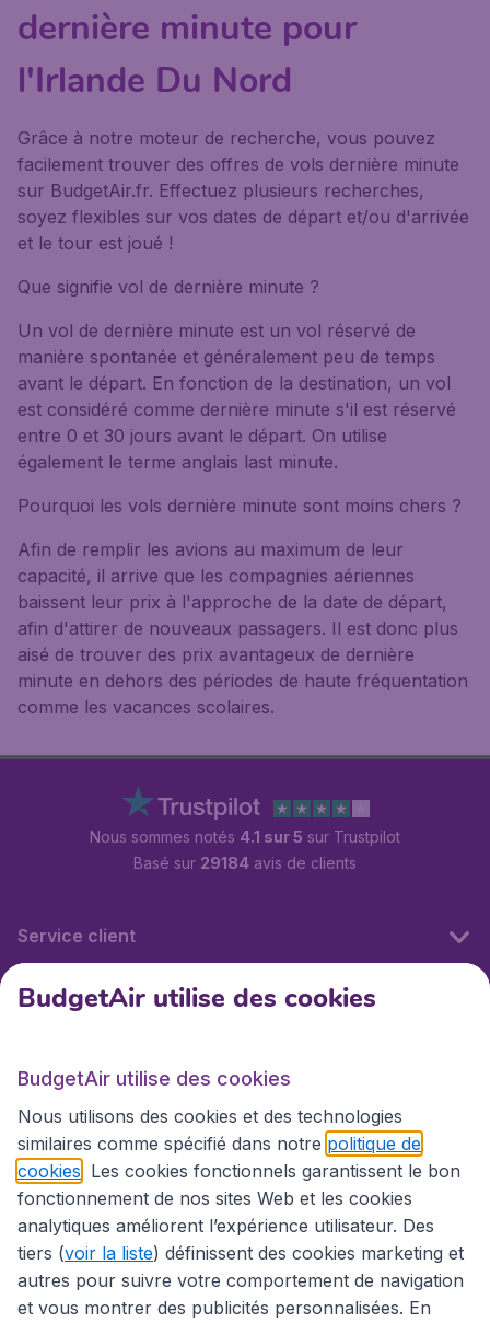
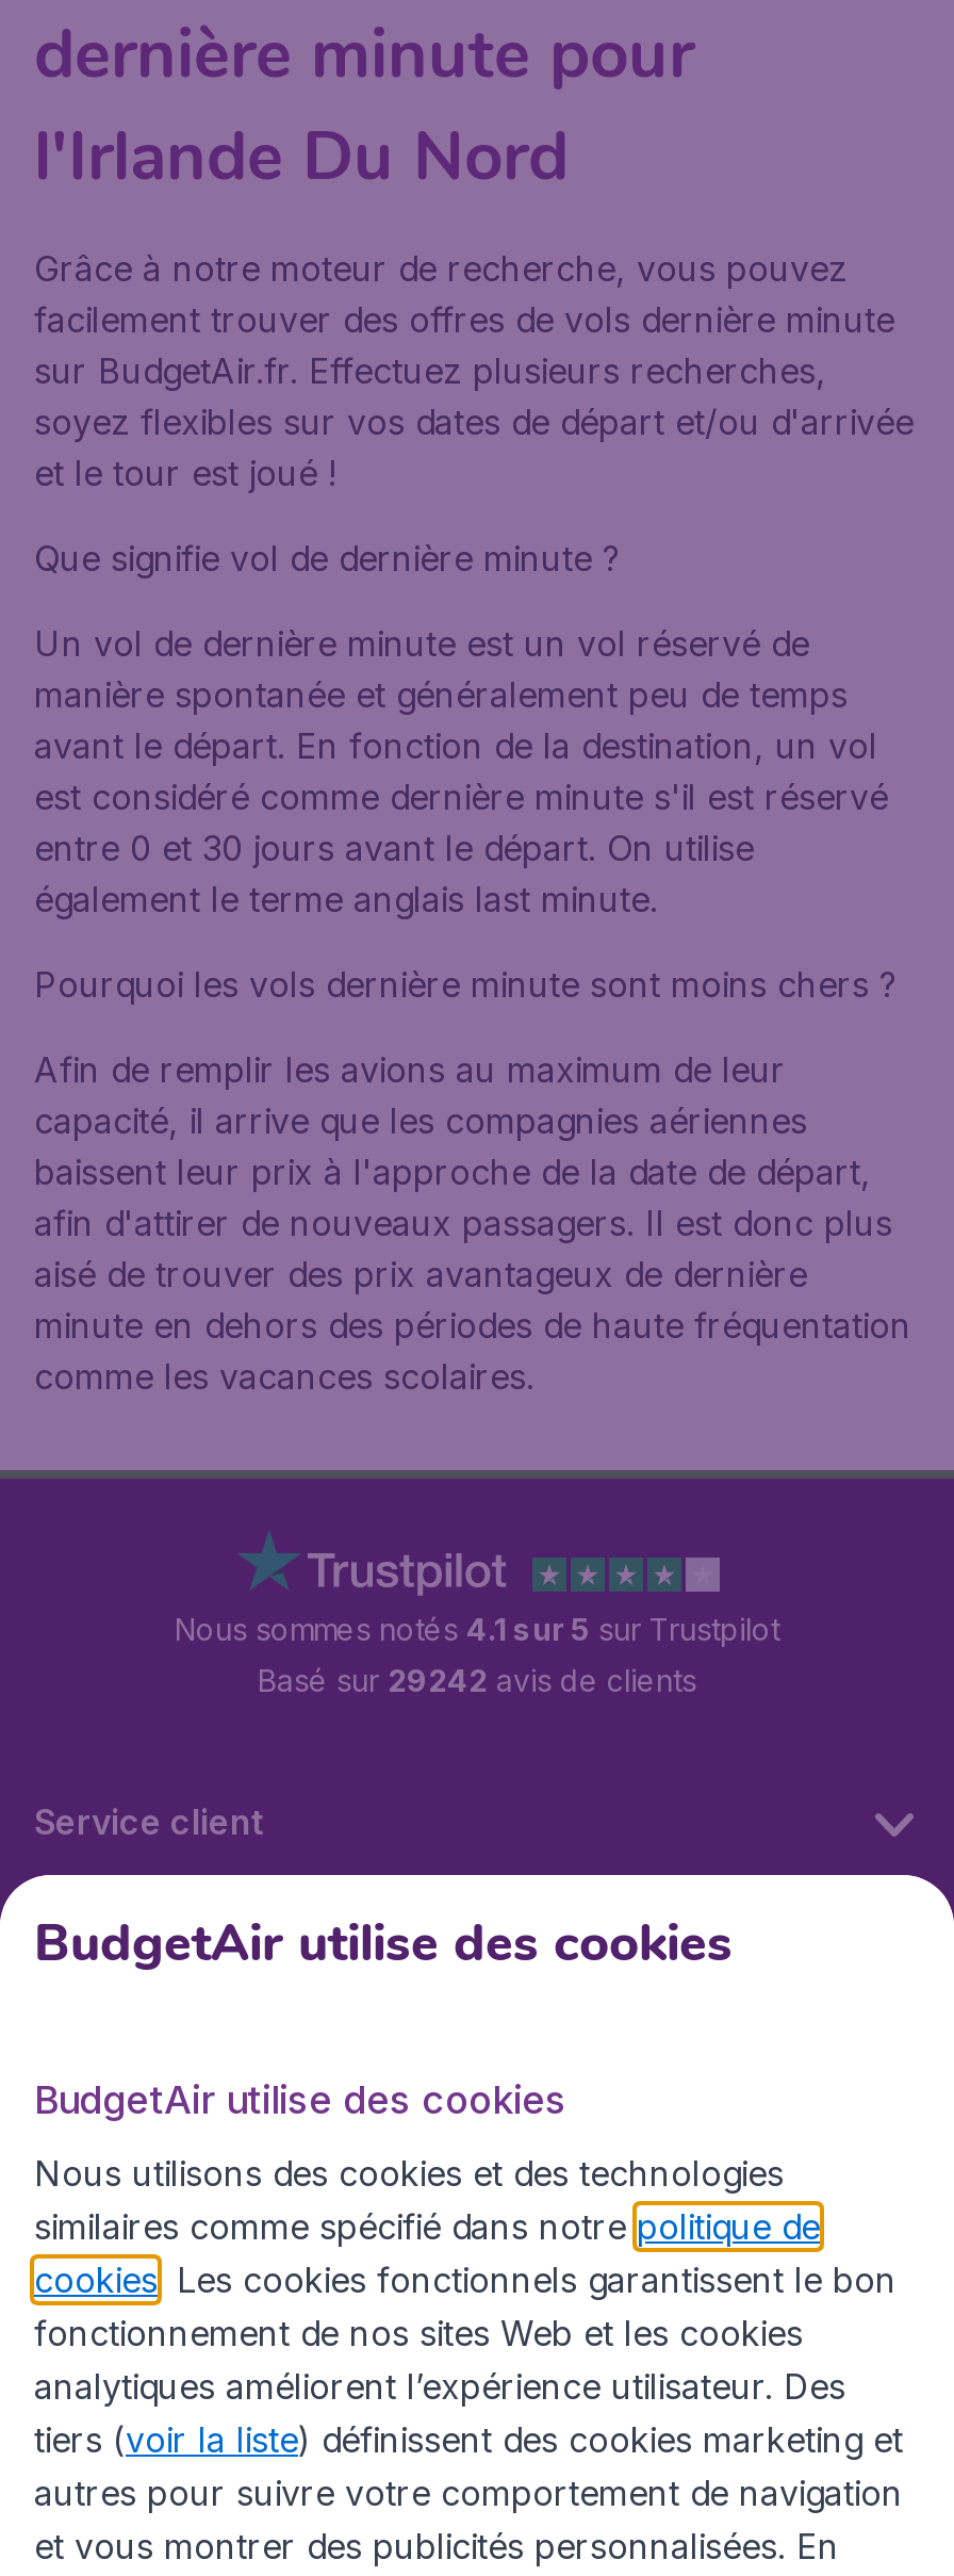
[133,854,357,872] Basé sur 29184 avis de clients -> [258,1662,696,1698] Basé sur 29242 avis de clients

